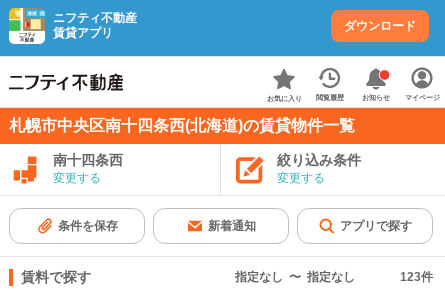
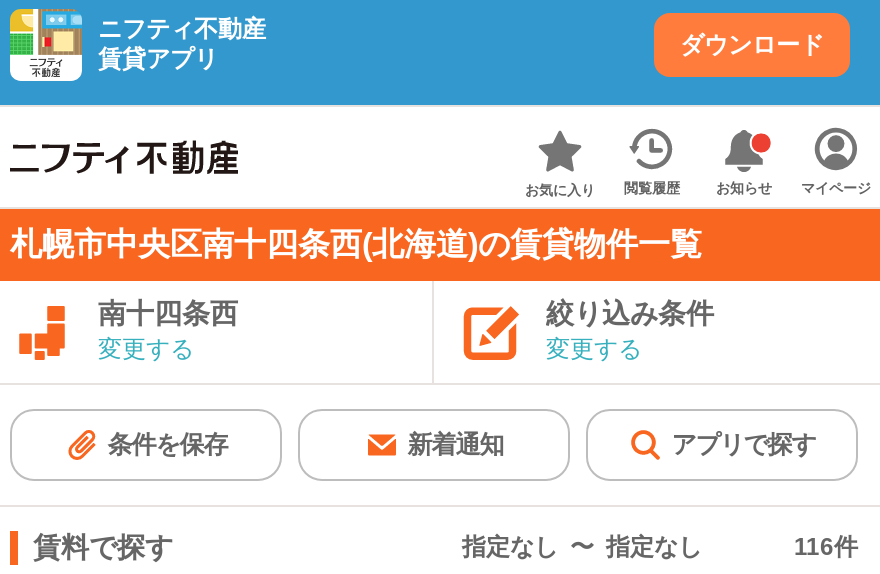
[400,270,433,284] 123件 -> [794,533,858,561] 116件

